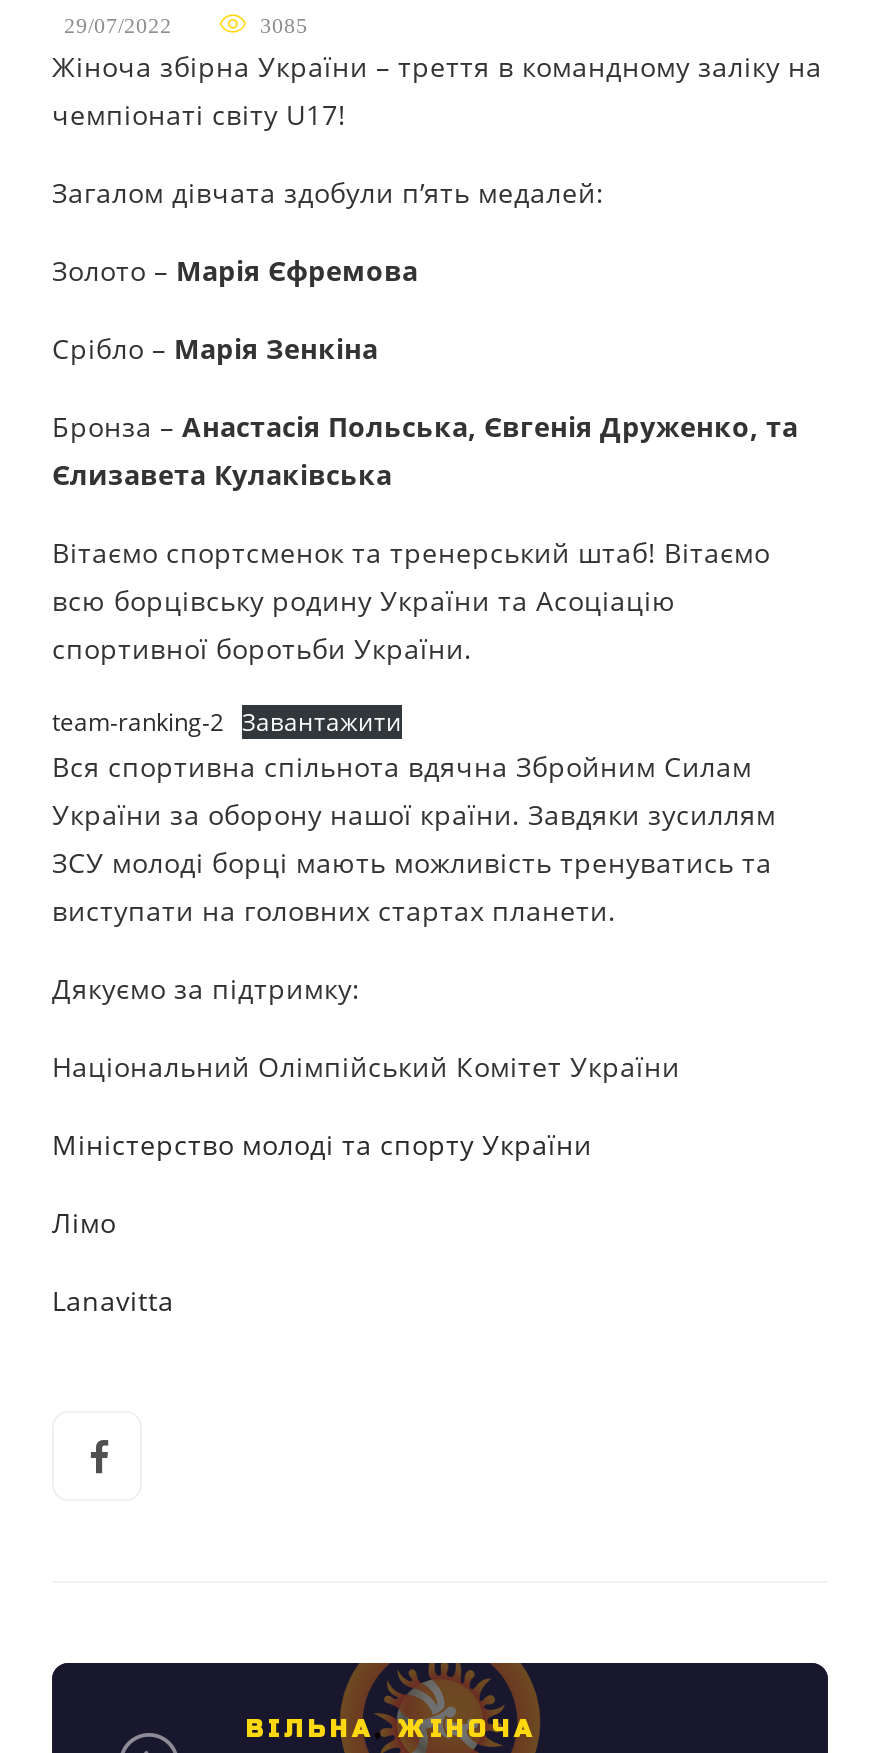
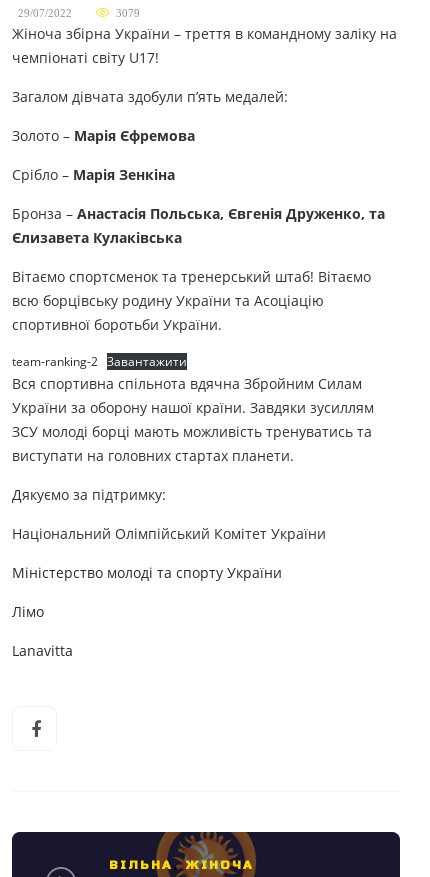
[254,13,308,37] 3085 -> [113,7,140,19] 3079

